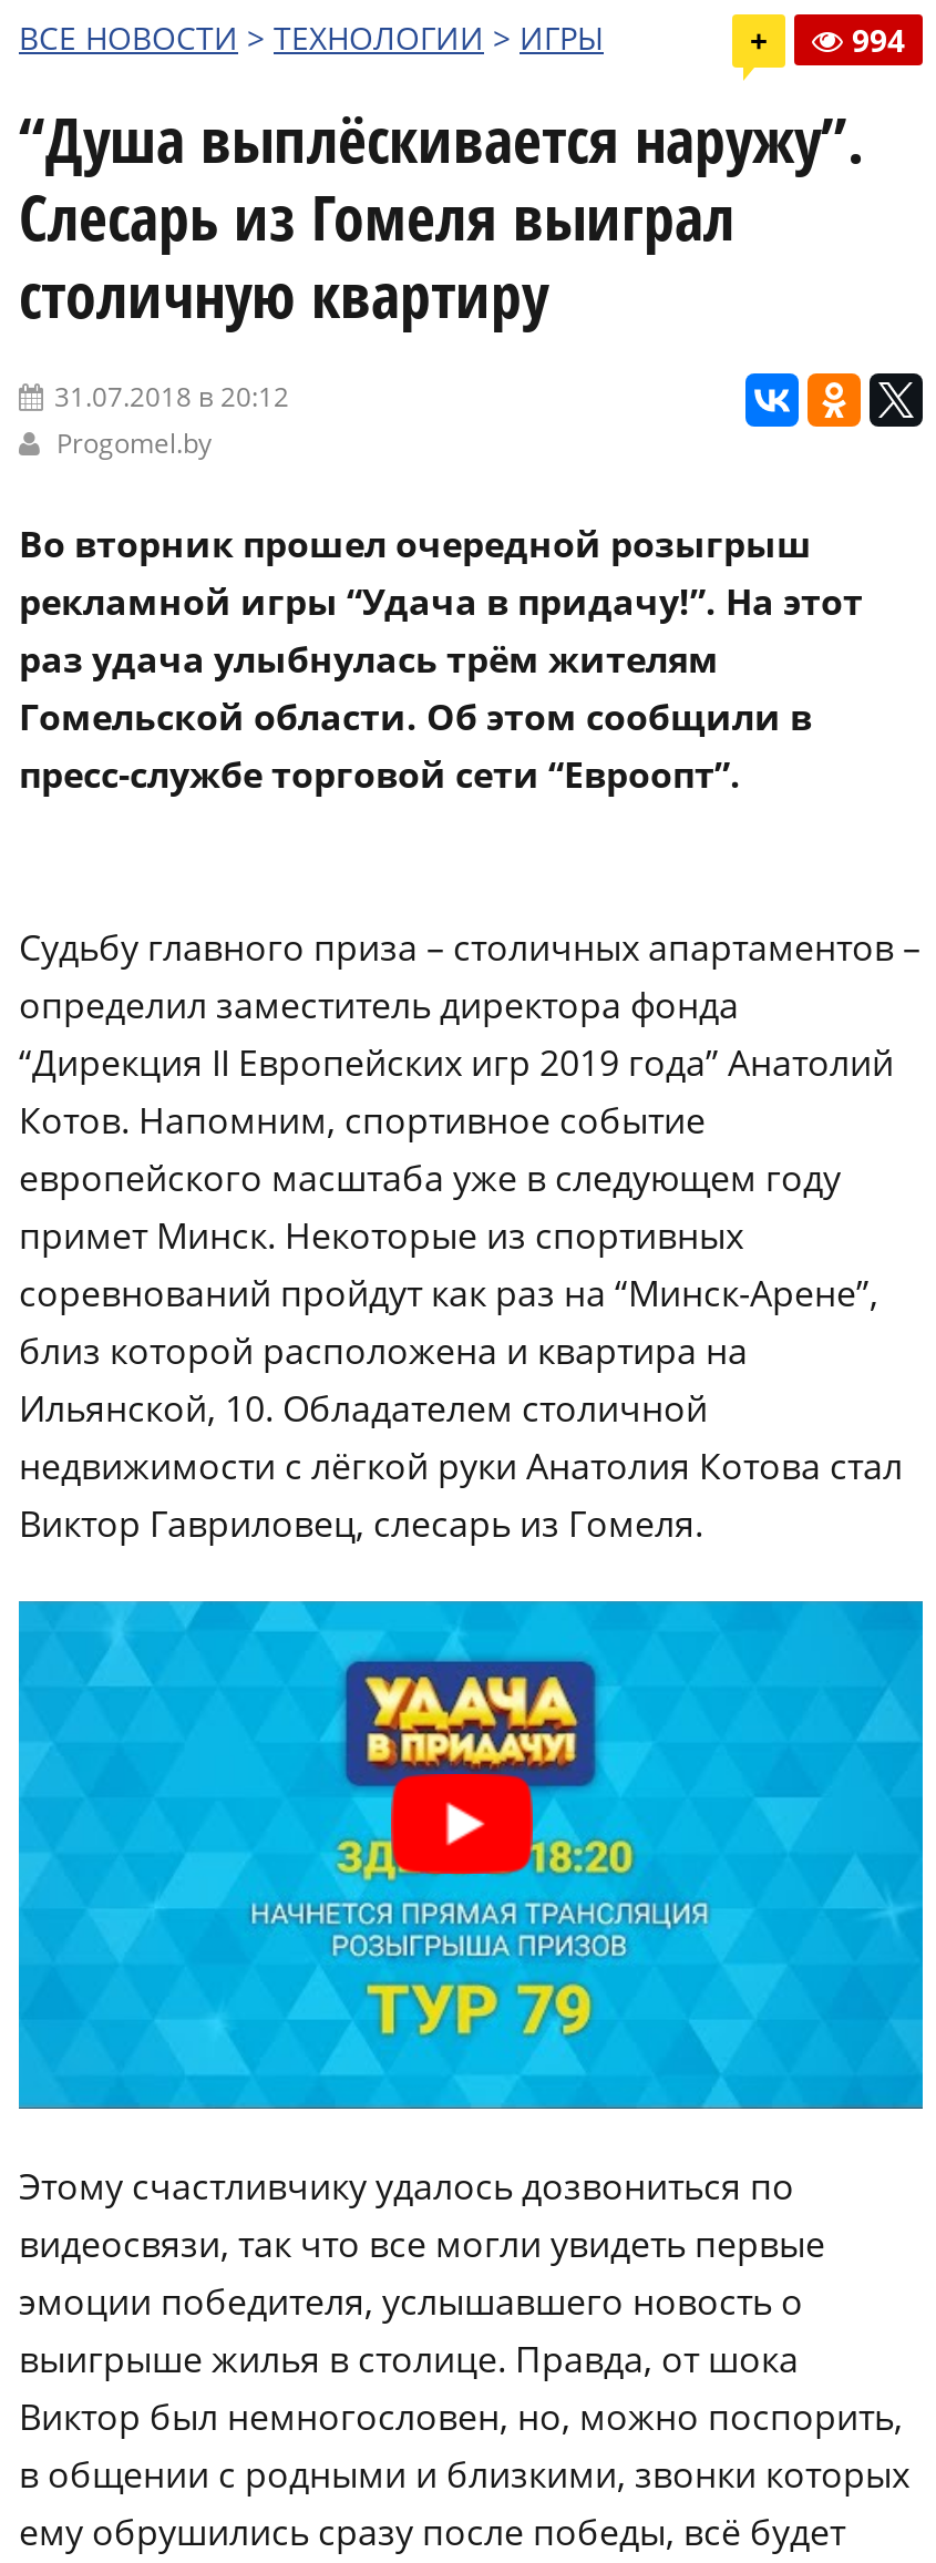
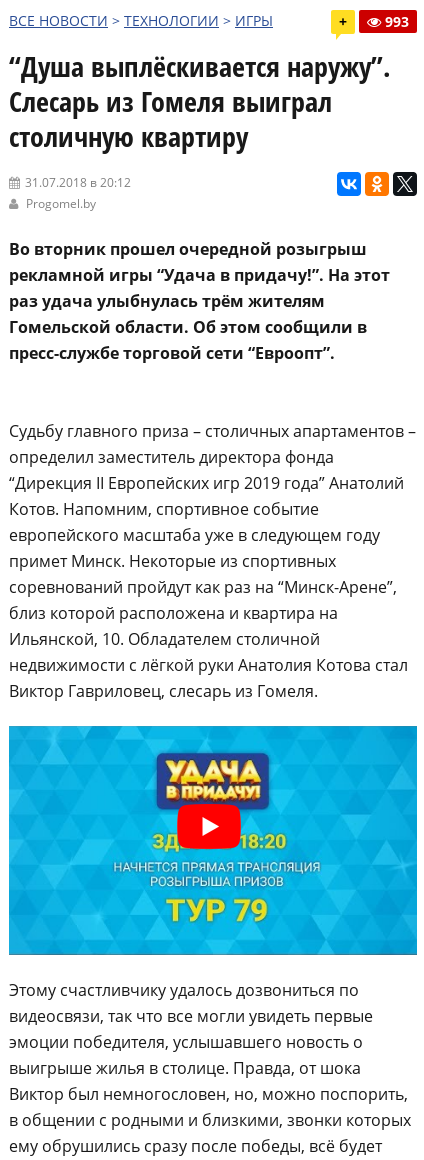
[843,19,905,61] 994 -> [381,12,409,31] 993

